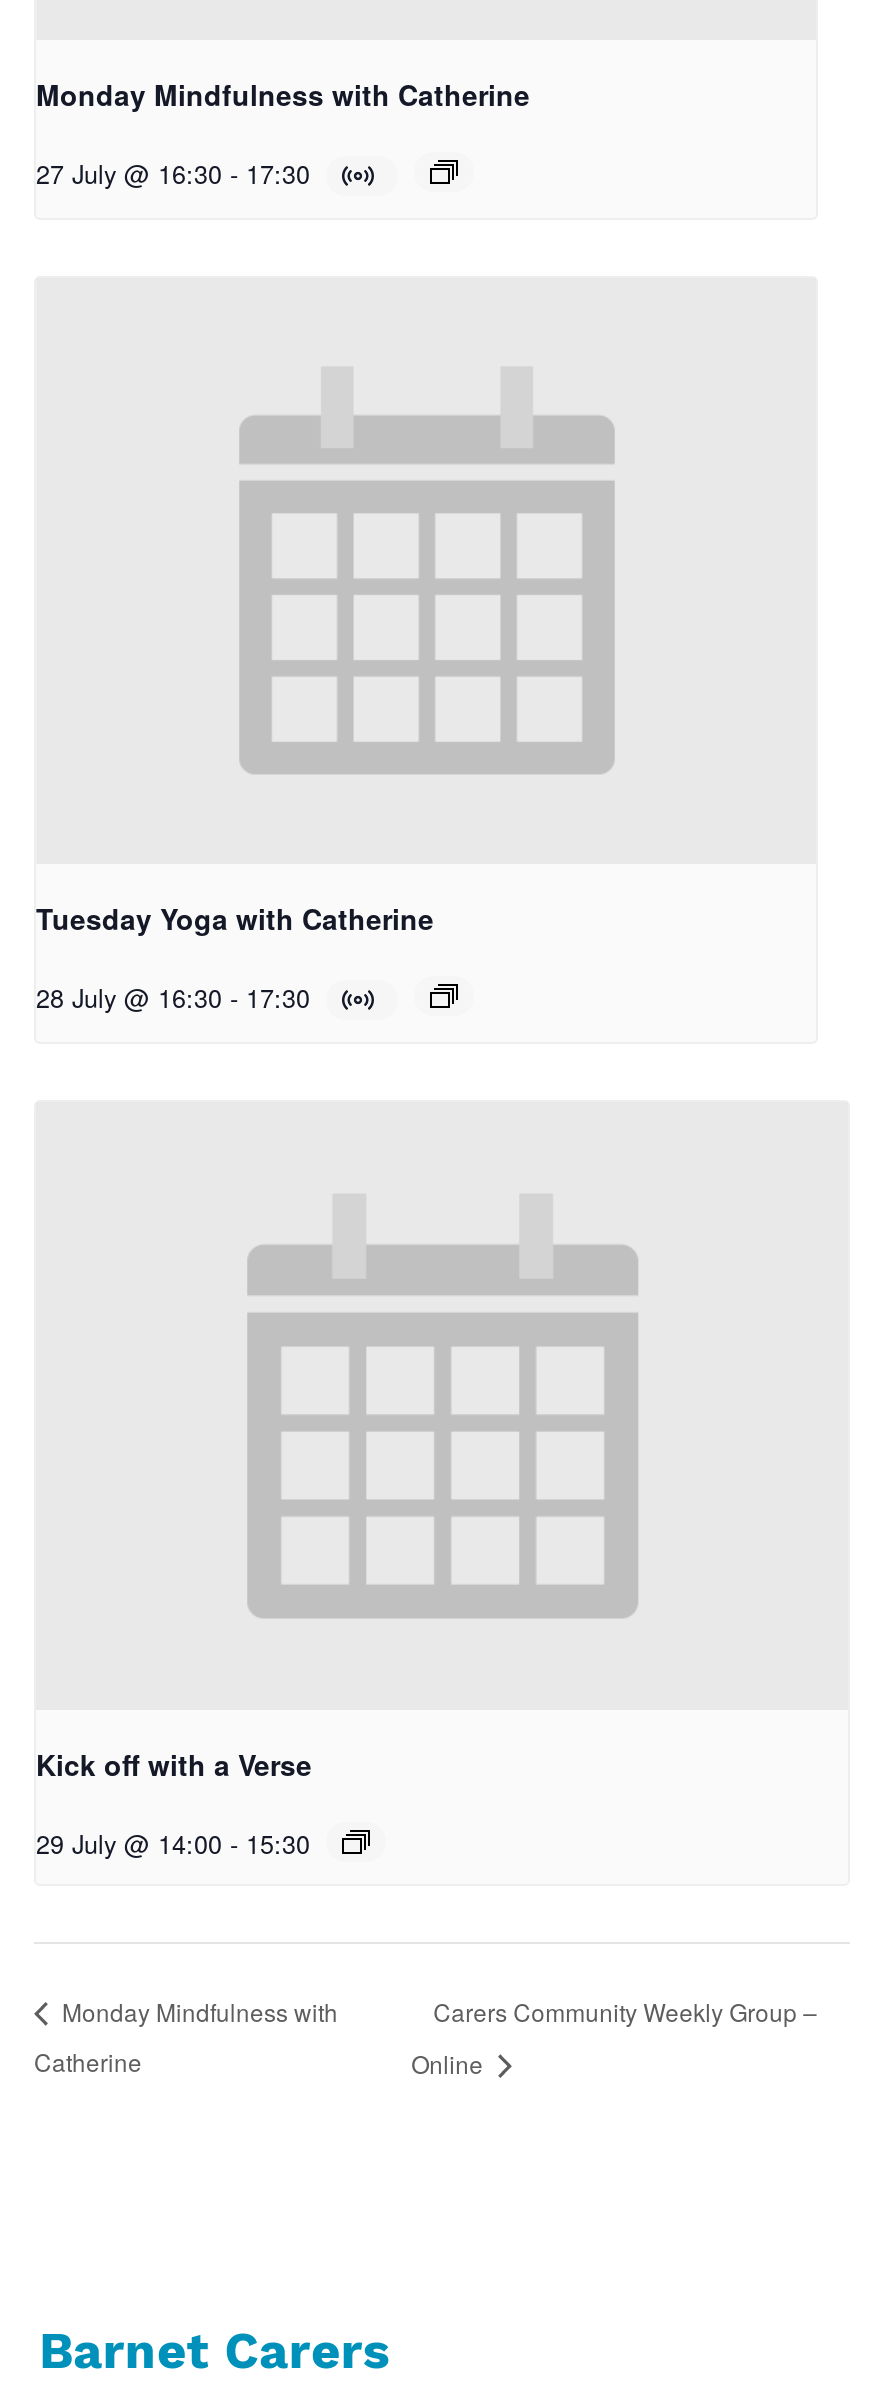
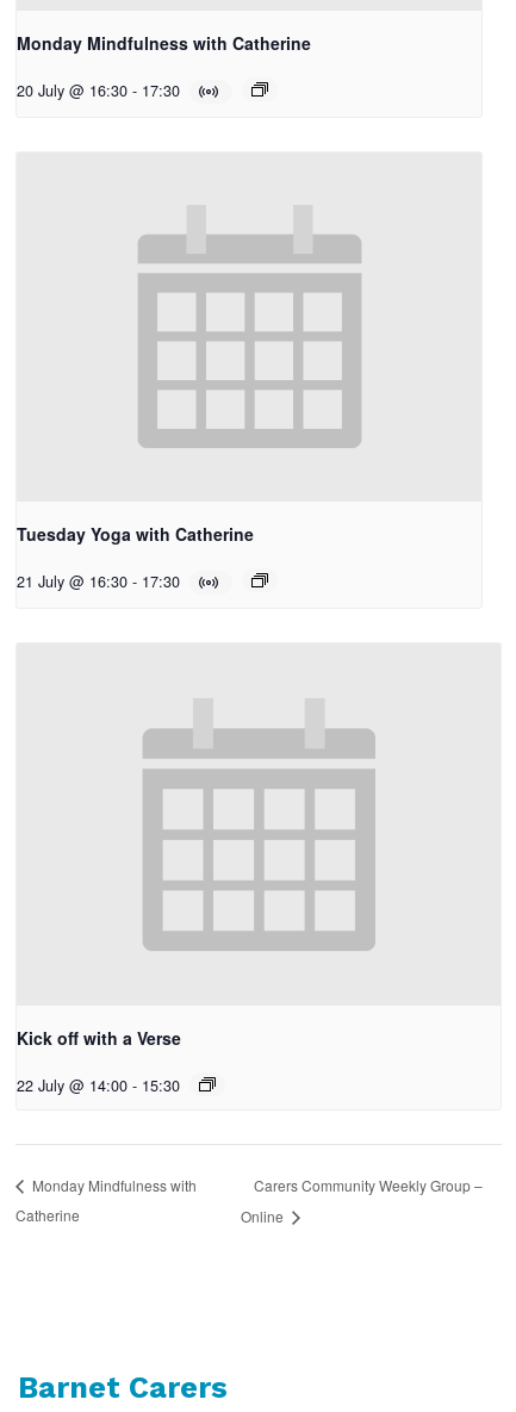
[36,157,310,193] 27 July @ 16:30 - 17:30 -> [17,80,180,102] 20 July @ 16:30 - 17:30
[36,979,310,1015] 28 July @ 16:30 - 17:30 -> [17,570,180,592] 21 July @ 16:30 - 17:30
[36,1826,310,1862] 29 July @ 14:00 - 15:30 -> [17,1075,180,1096] 22 July @ 14:00 - 15:30

